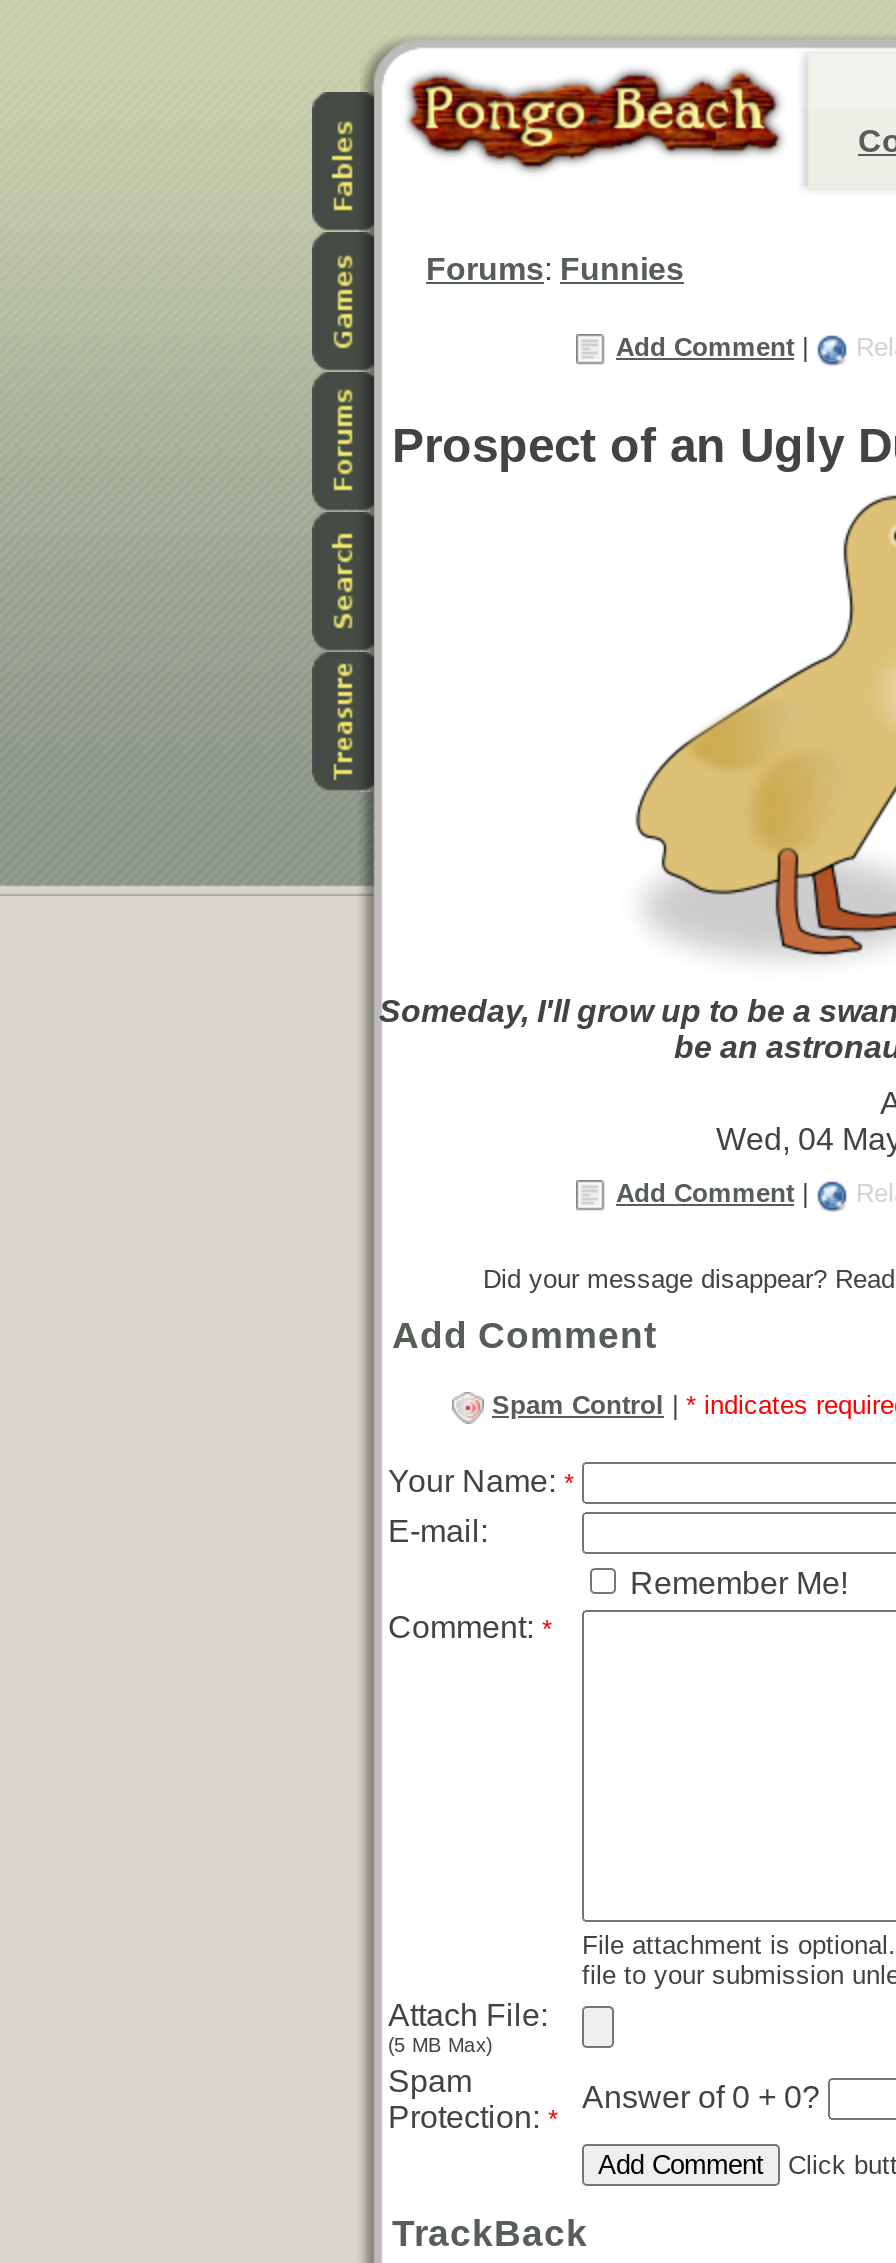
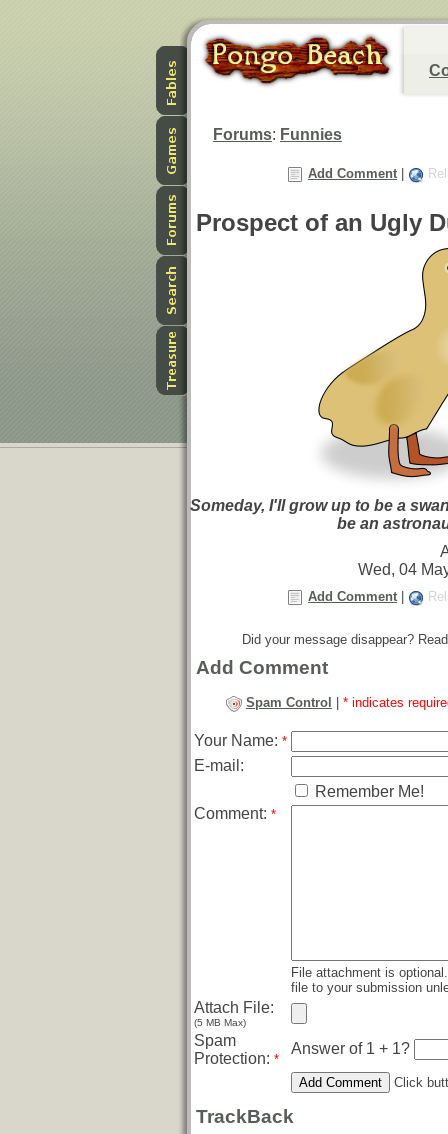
[582,2080,828,2114] Answer of 0 + 0? -> [291,1040,414,1057] Answer of 1 + 1?

